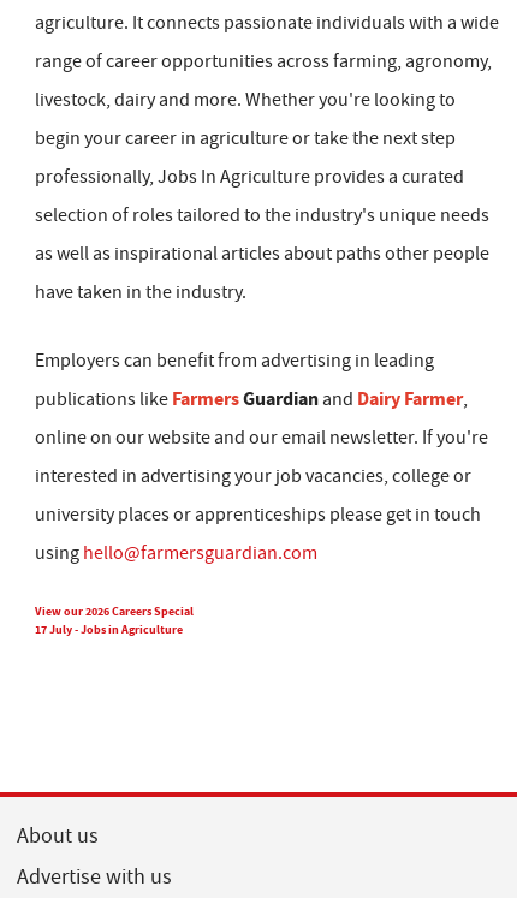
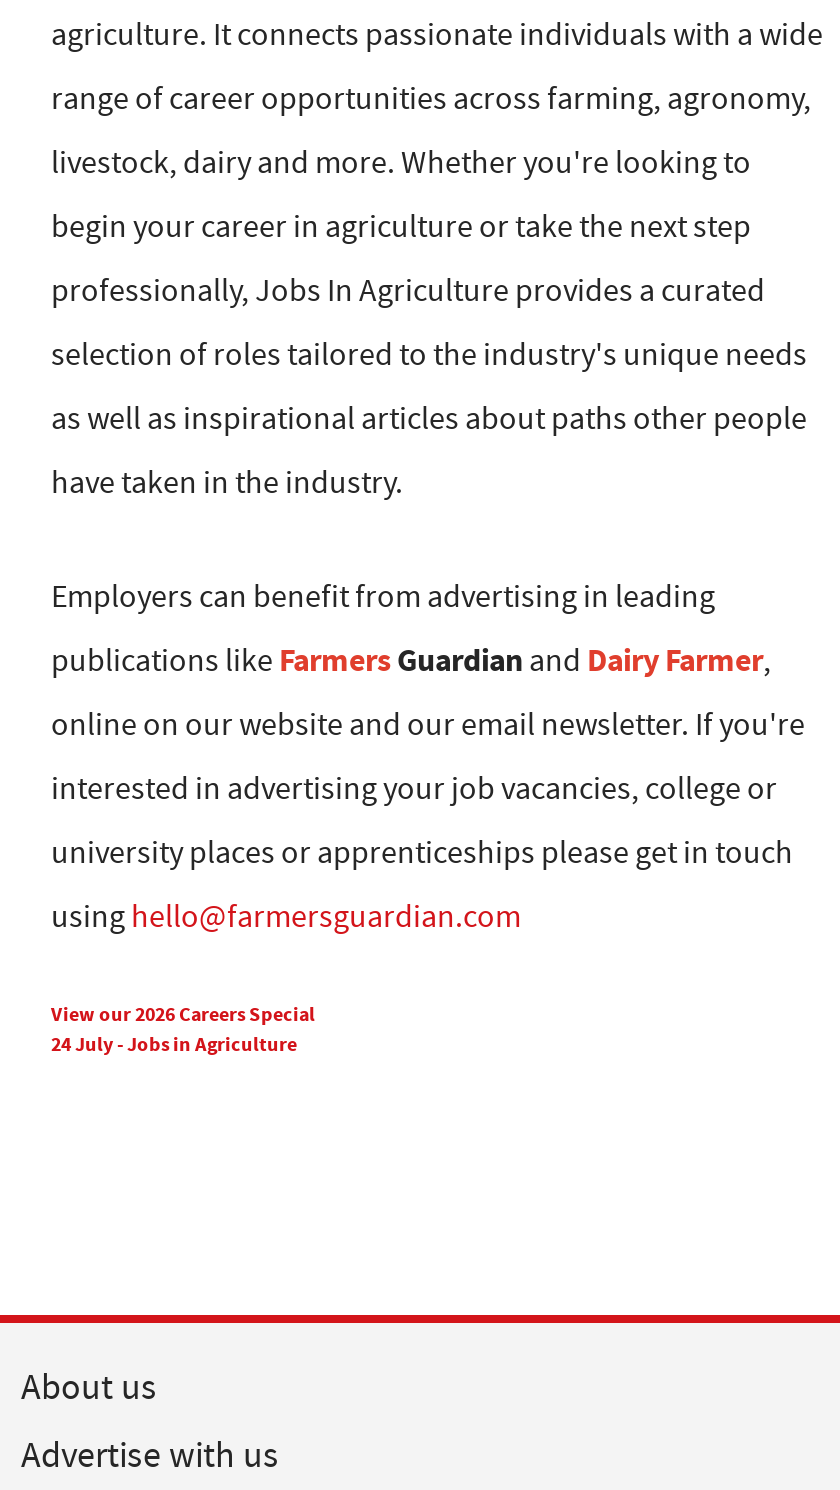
[35,621,183,637] 17 July - Jobs in Agriculture -> [51,1031,297,1057] 24 July - Jobs in Agriculture

